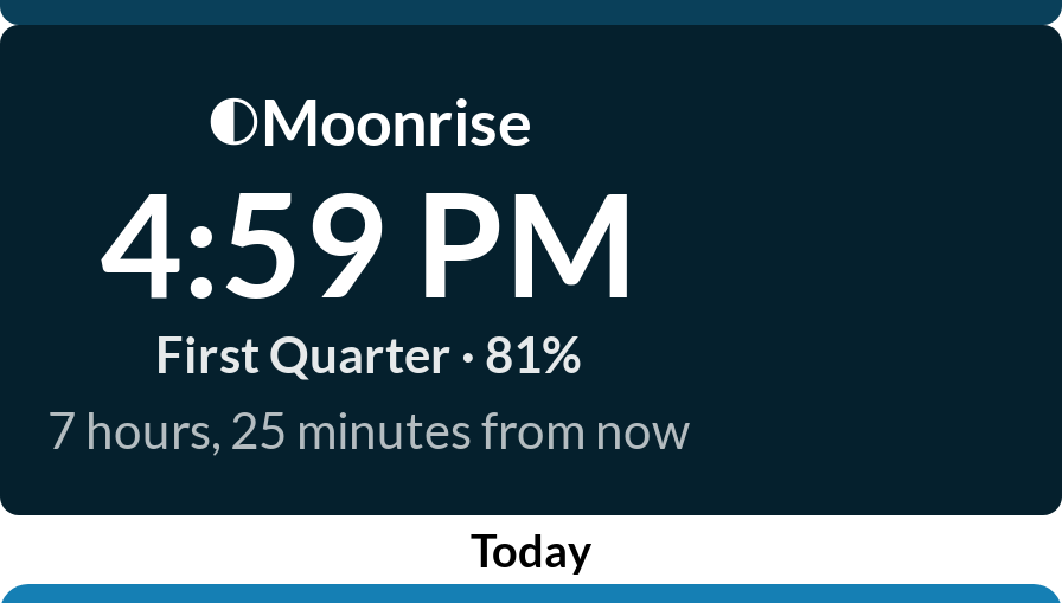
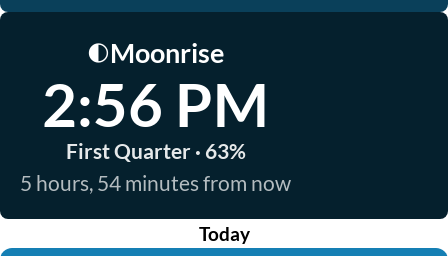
[100,158,638,328] 4:59 PM -> [42,68,269,140] 2:56 PM
[155,323,582,383] First Quarter · 81% -> [65,138,245,163] First Quarter · 63%
[47,399,690,458] 7 hours, 25 minutes from now -> [20,170,291,195] 5 hours, 54 minutes from now

